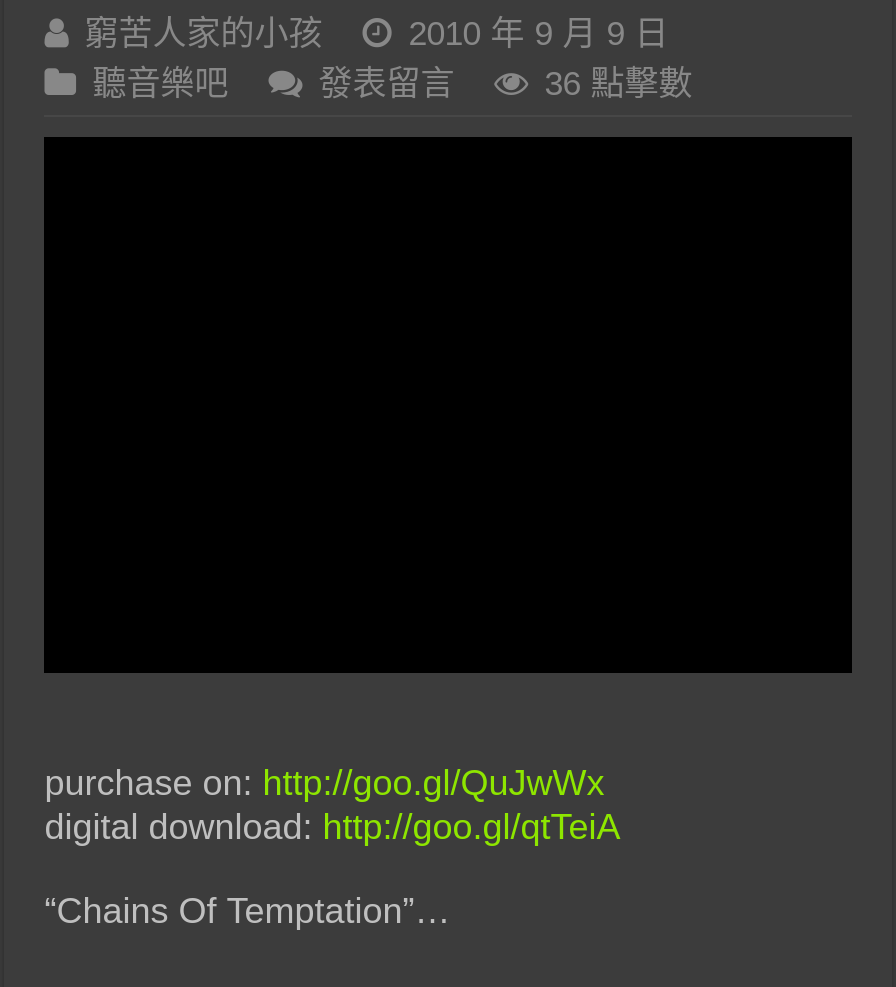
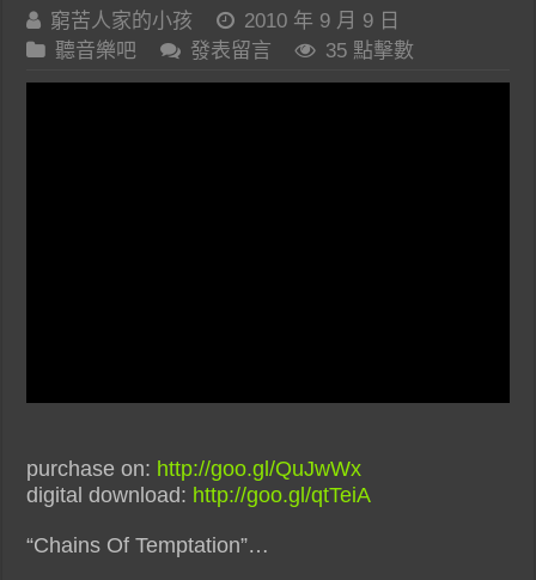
[544,66,692,104] 36 點擊數 -> [326,40,414,63] 35 點擊數

